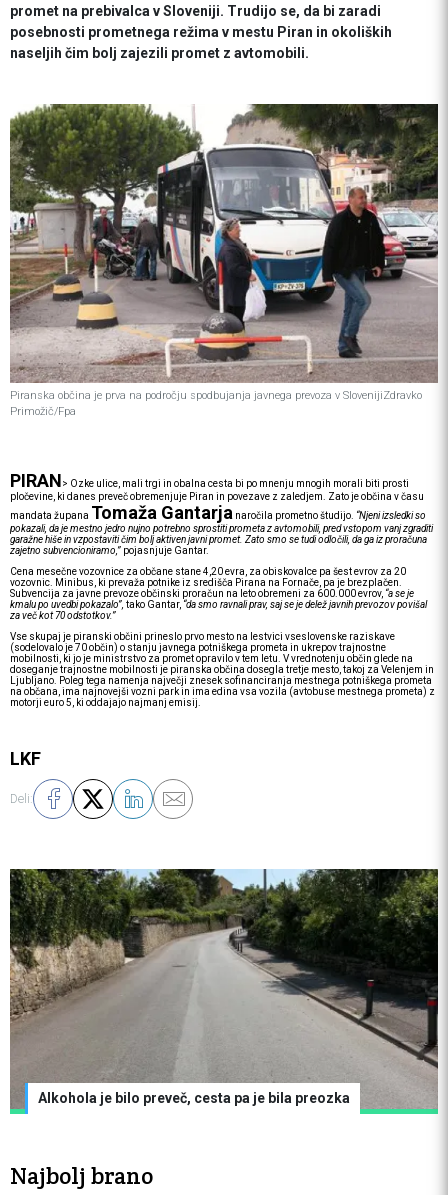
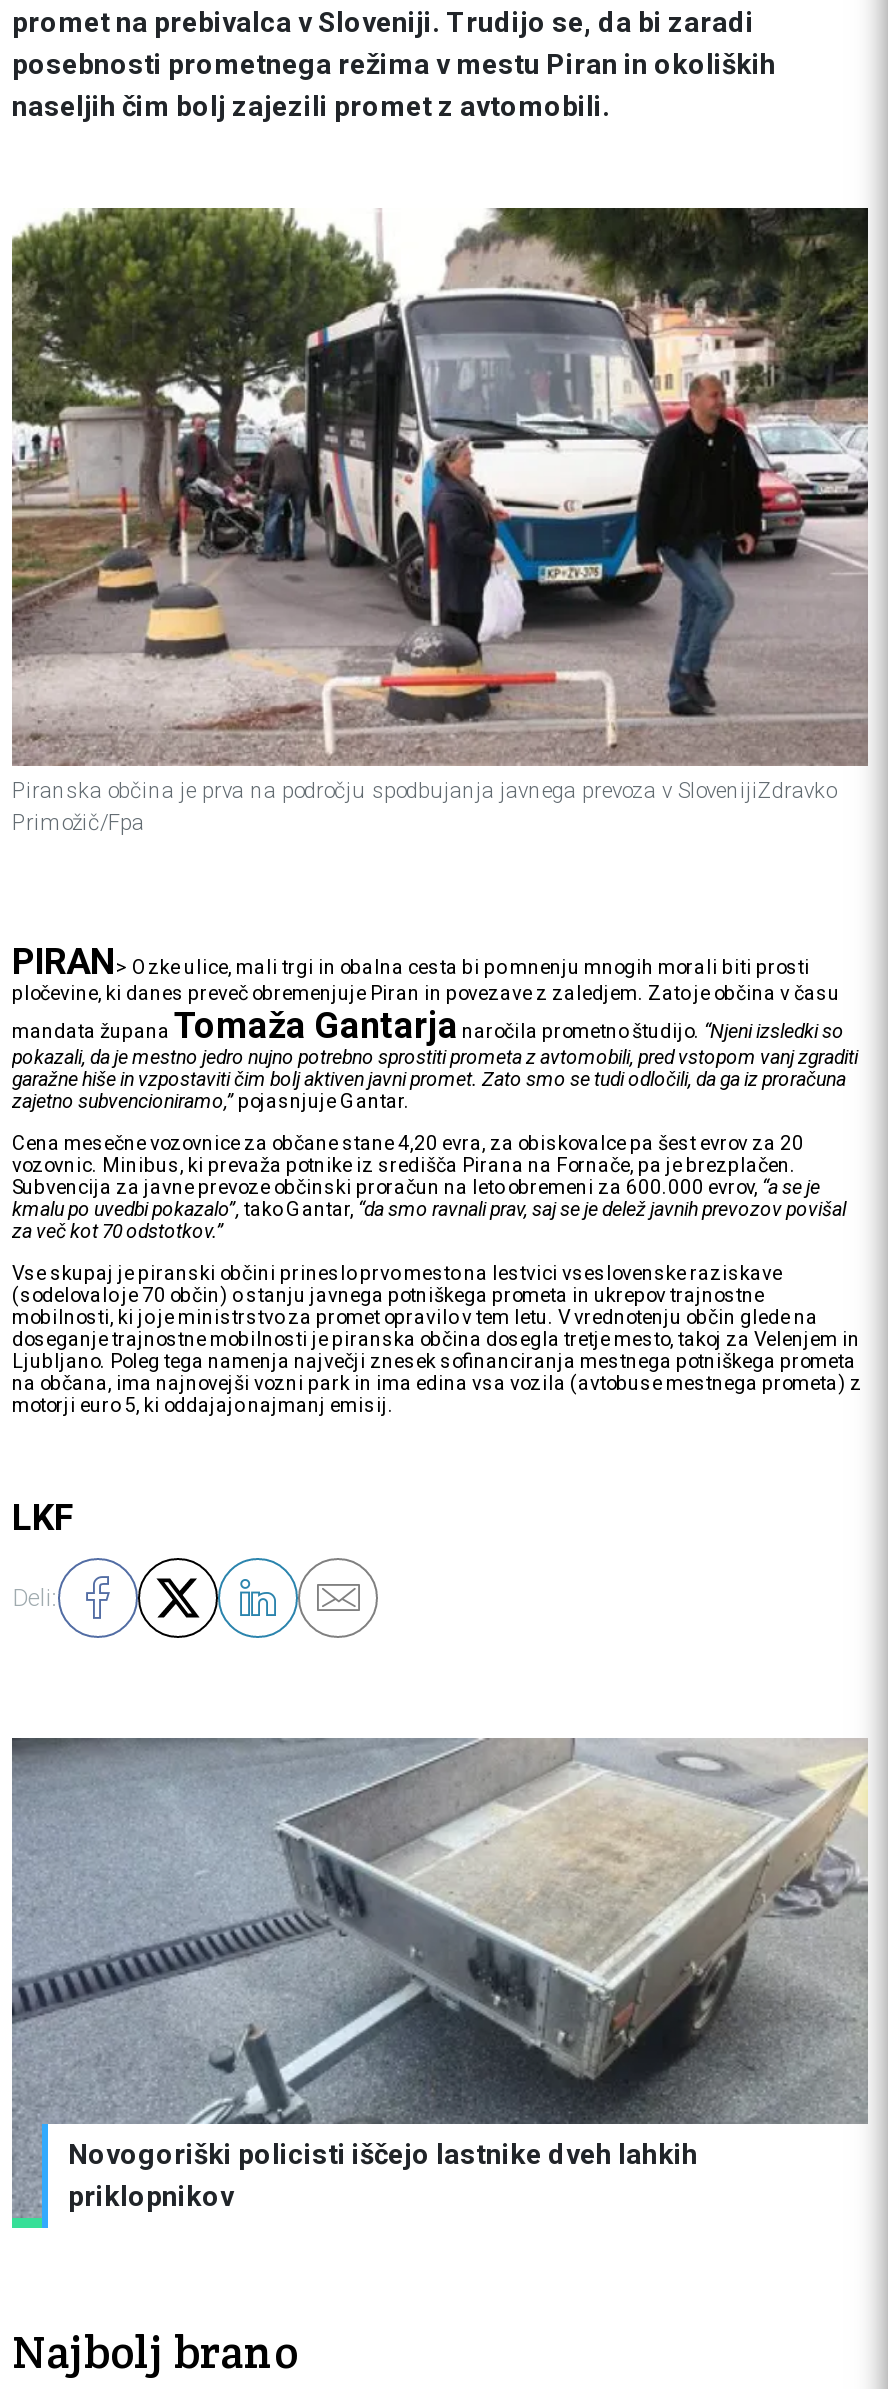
[9,868,439,1115] [image] | Alkohola je bilo preveč, cesta pa je bila preozka -> [10,1736,868,2228] [image] | Novogoriški policisti iščejo lastnike dveh lahkih | priklopnikov

